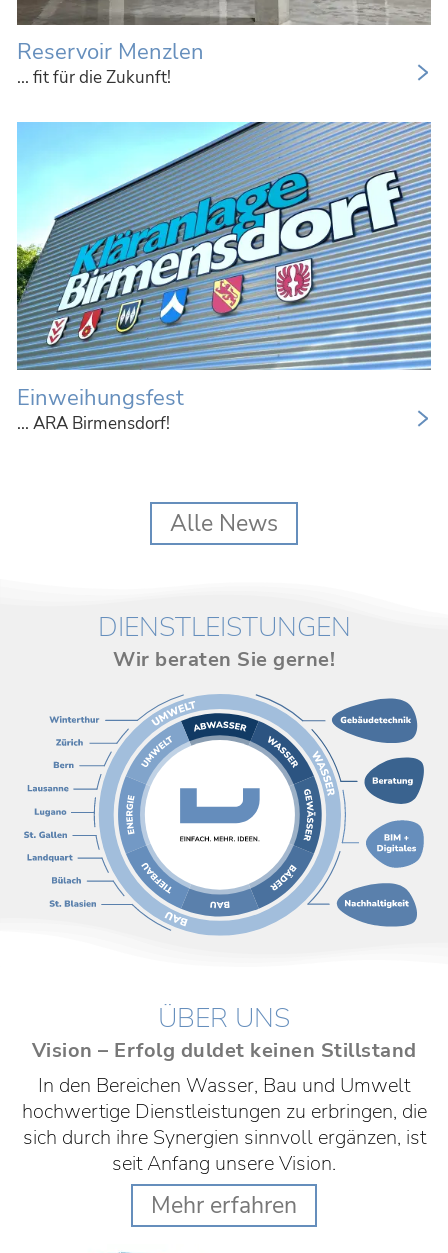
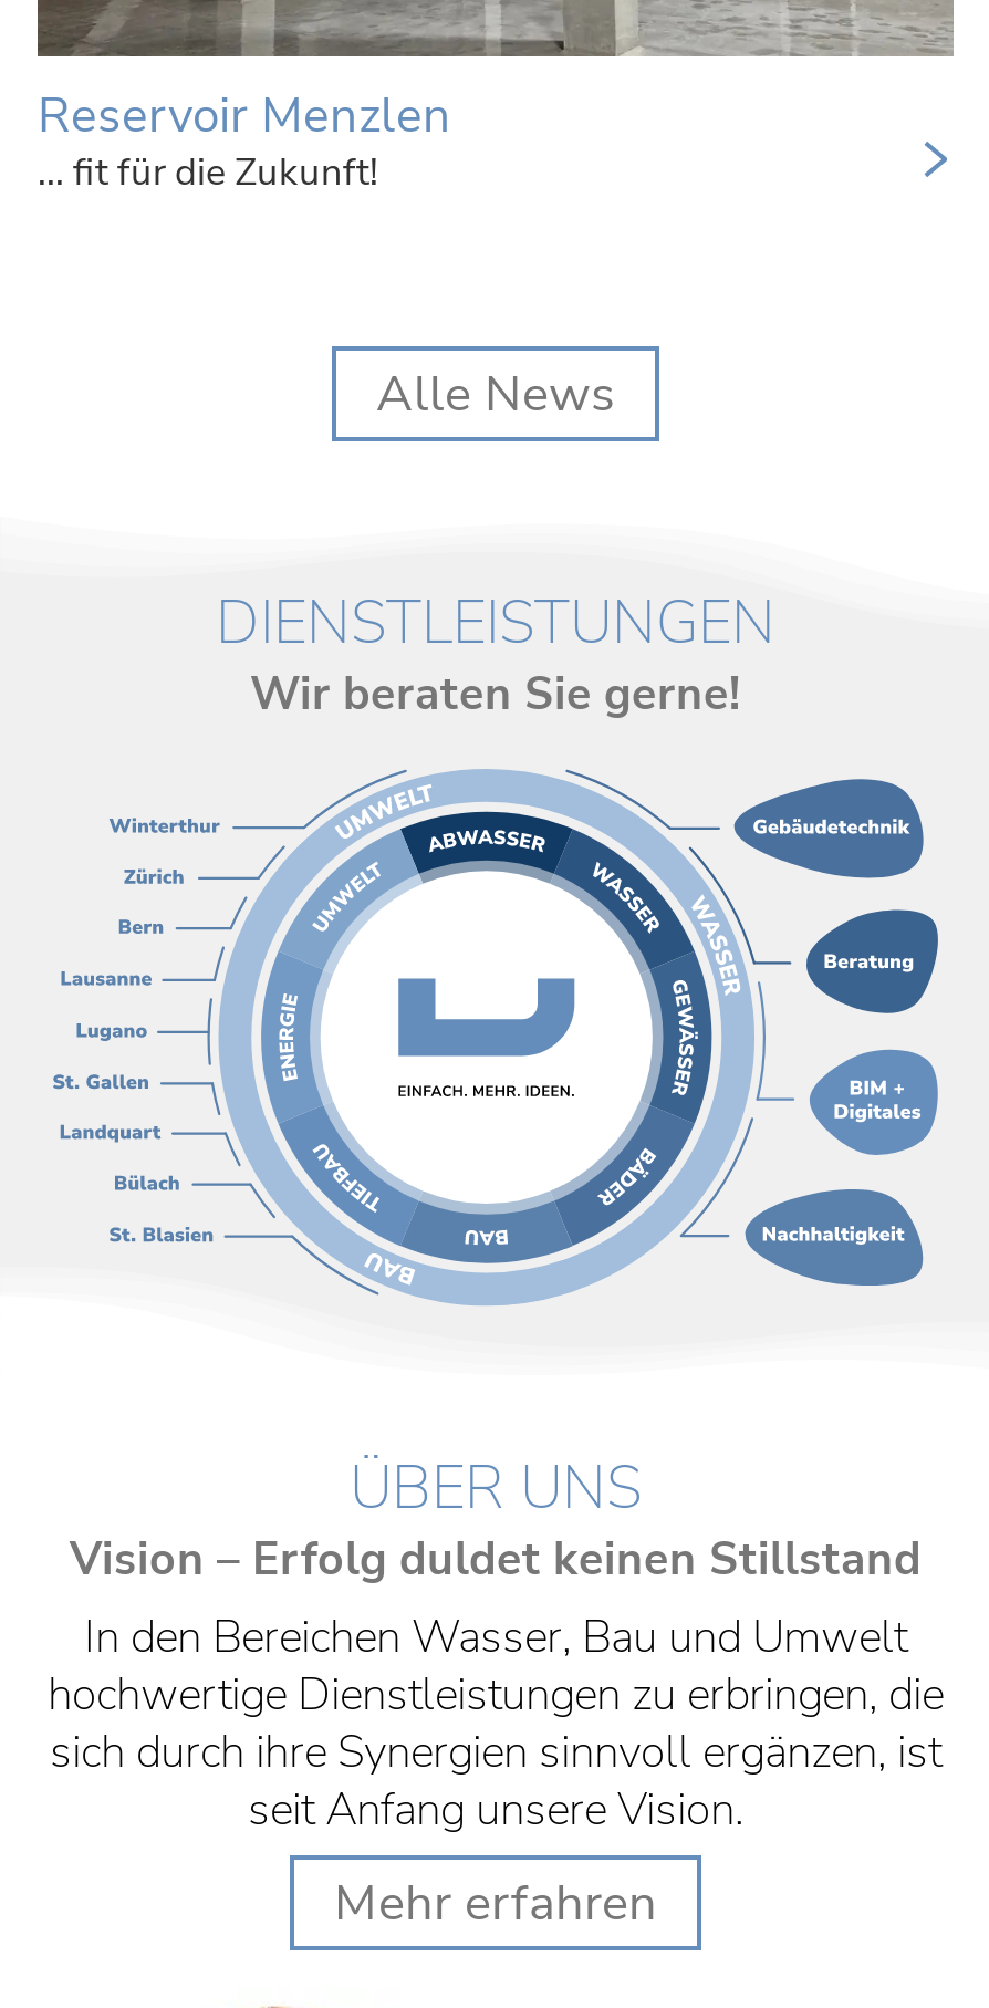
[16,121,431,435] [image] | Einweihungsfest | ... ARA Birmensdorf! -> none

